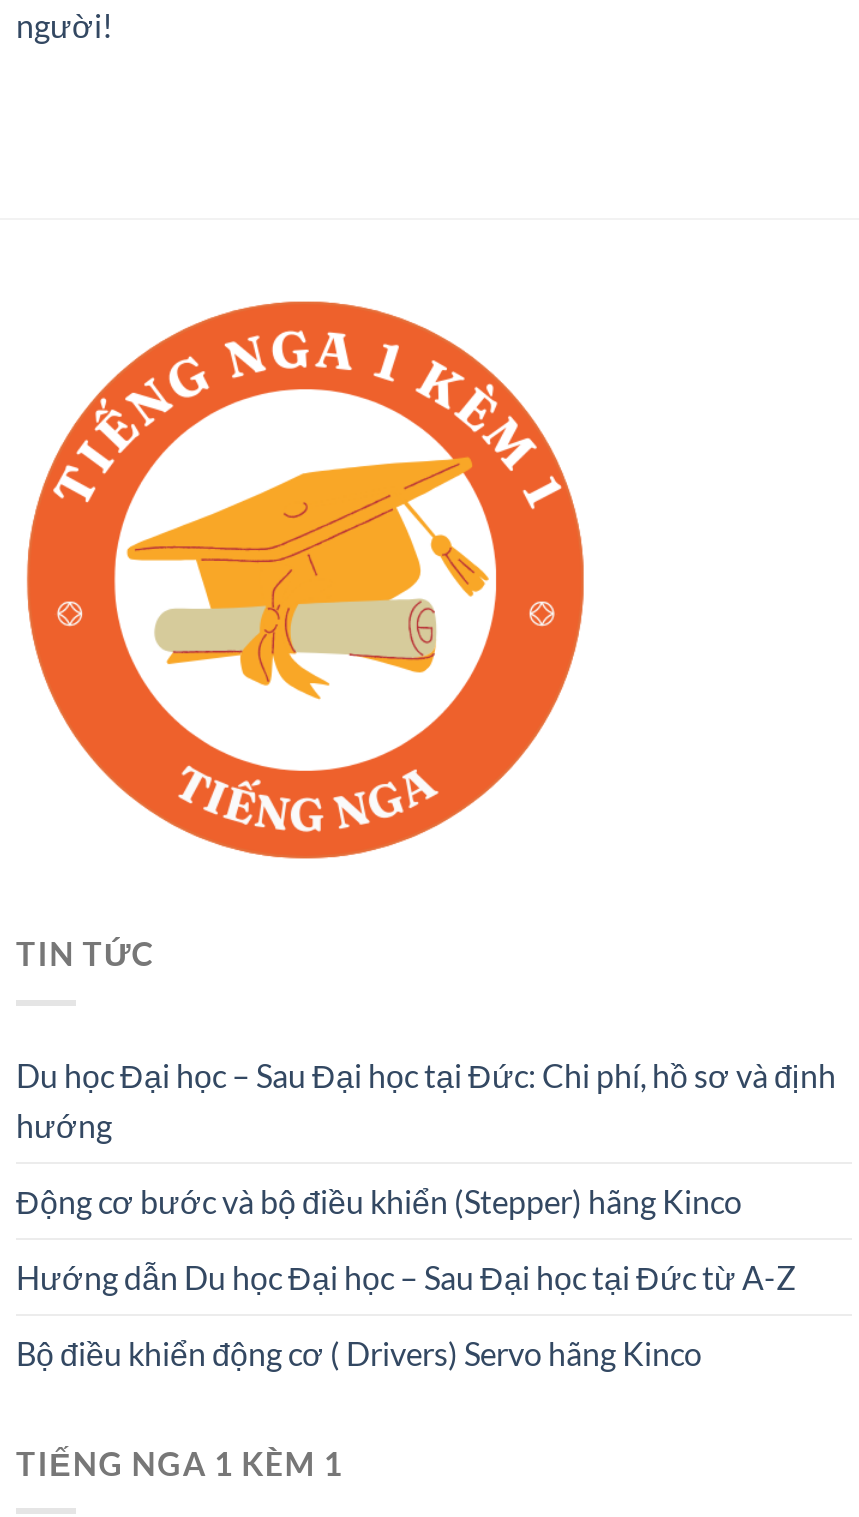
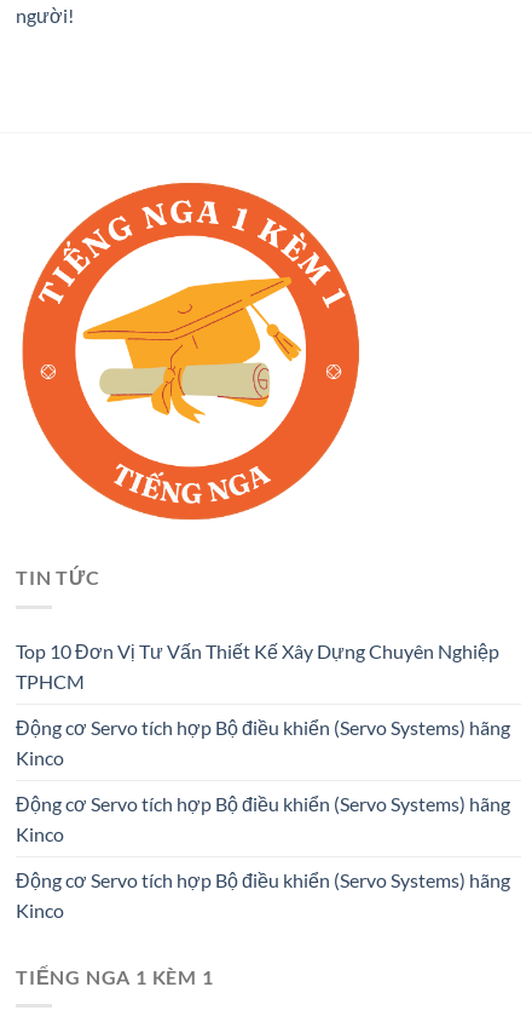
[16,1055,836,1143] Du học Đại học – Sau Đại học tại Đức: Chi phí, hồ sơ và định | hướng -> [16,639,499,692] Top 10 Đơn Vị Tư Vấn Thiết Kế Xây Dựng Chuyên Nghiệp | TPHCM
[16,1181,742,1219] Động cơ bước và bộ điều khiển (Stepper) hãng Kinco -> [16,715,510,769] Động cơ Servo tích hợp Bộ điều khiển (Servo Systems) hãng | Kinco
[16,1257,796,1295] Hướng dẫn Du học Đại học – Sau Đại học tại Đức từ A-Z -> [16,792,510,845] Động cơ Servo tích hợp Bộ điều khiển (Servo Systems) hãng | Kinco
[16,1333,702,1371] Bộ điều khiển động cơ ( Drivers) Servo hãng Kinco -> [16,868,510,921] Động cơ Servo tích hợp Bộ điều khiển (Servo Systems) hãng | Kinco

